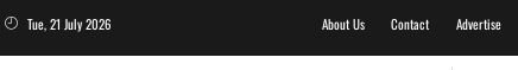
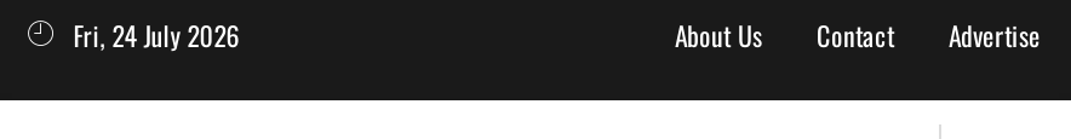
[27,14,111,33] Tue, 21 July 2026 -> [73,16,241,54] Fri, 24 July 2026

